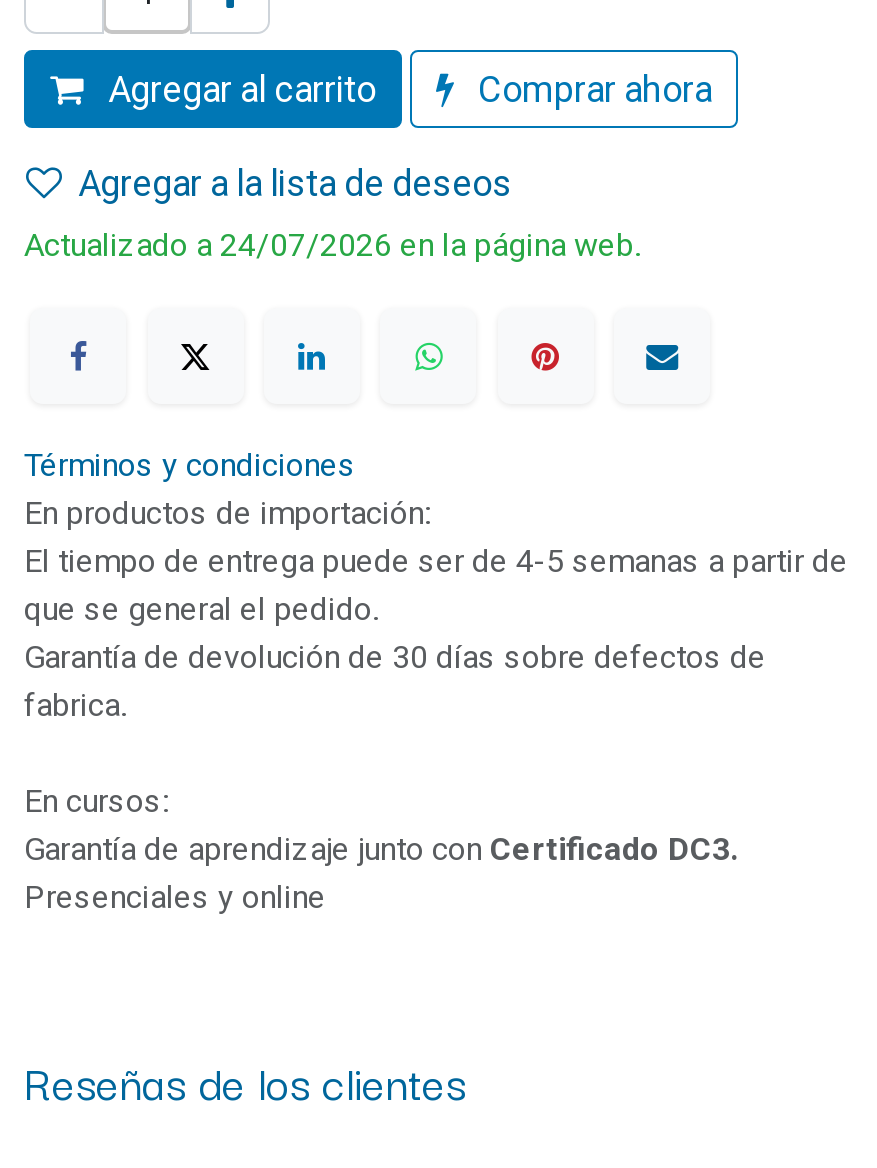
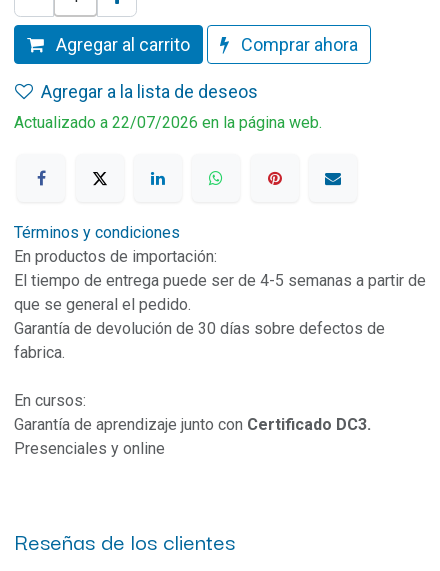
[24,226,640,264] Actualizado a 24/07/2026 en la página web. -> [14,113,322,132] Actualizado a 22/07/2026 en la página web.

